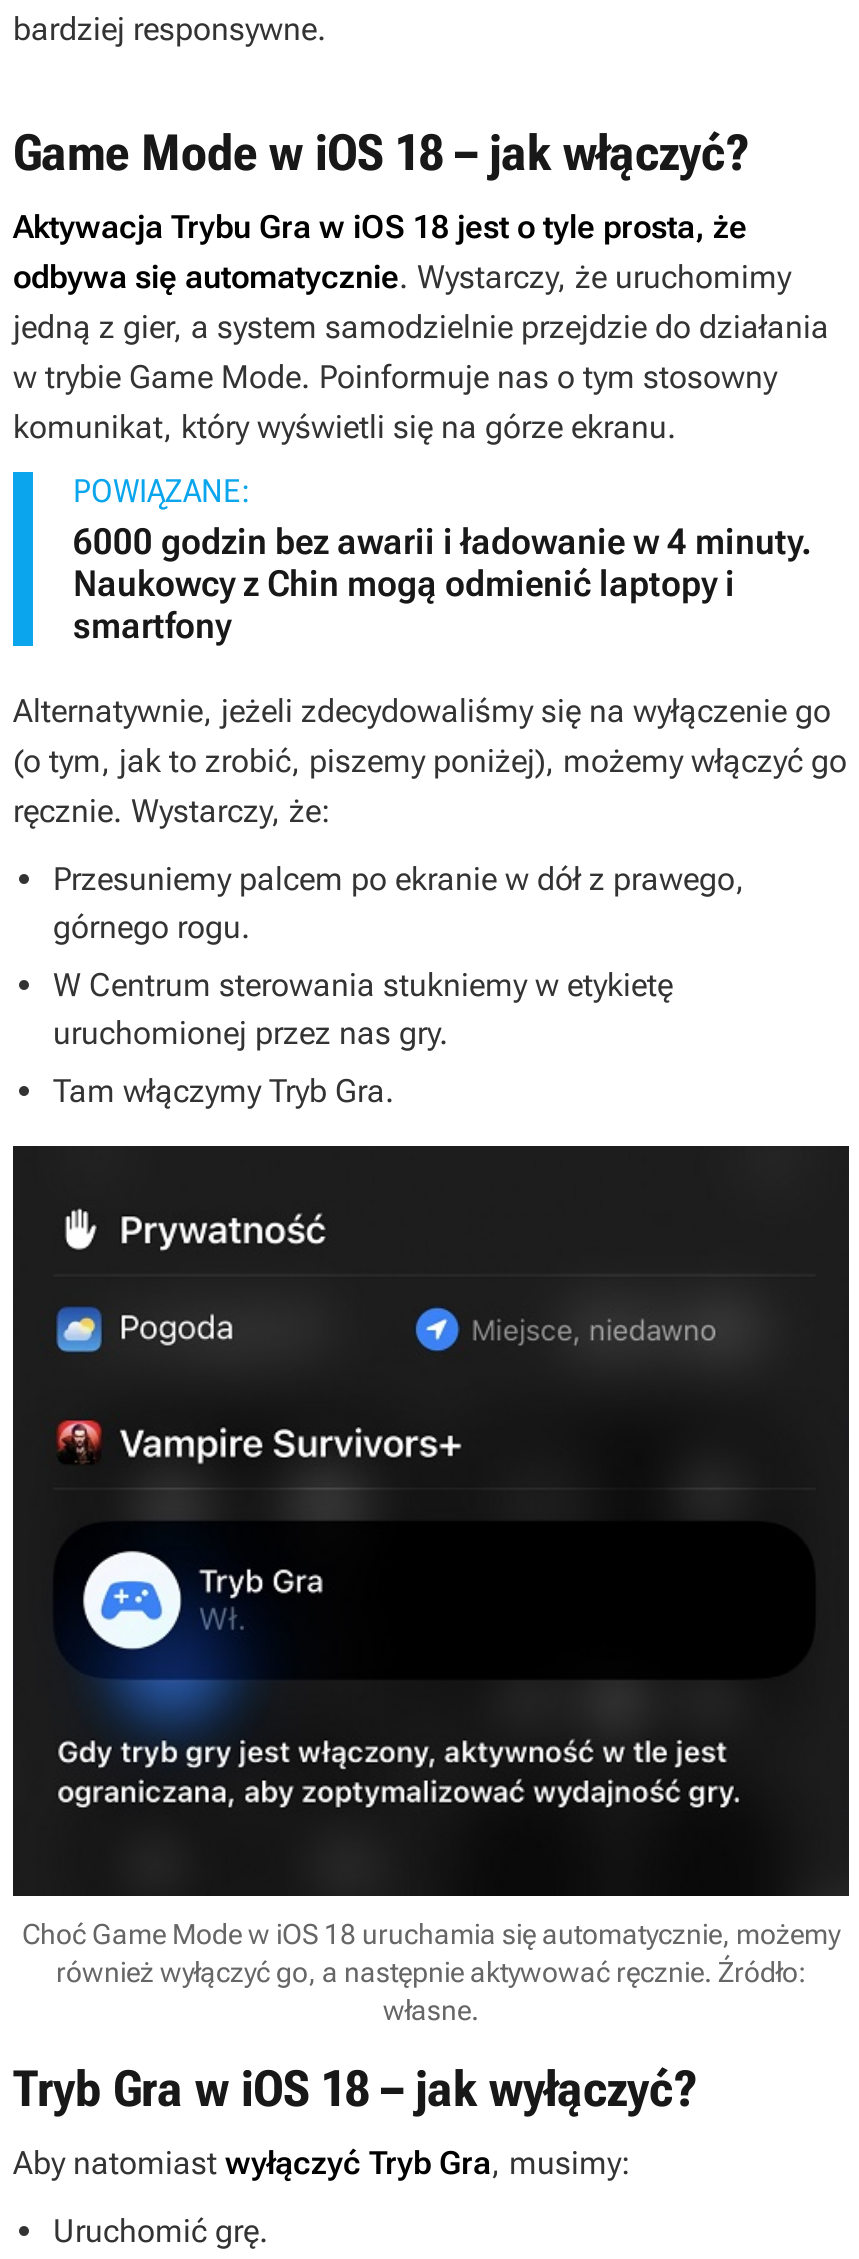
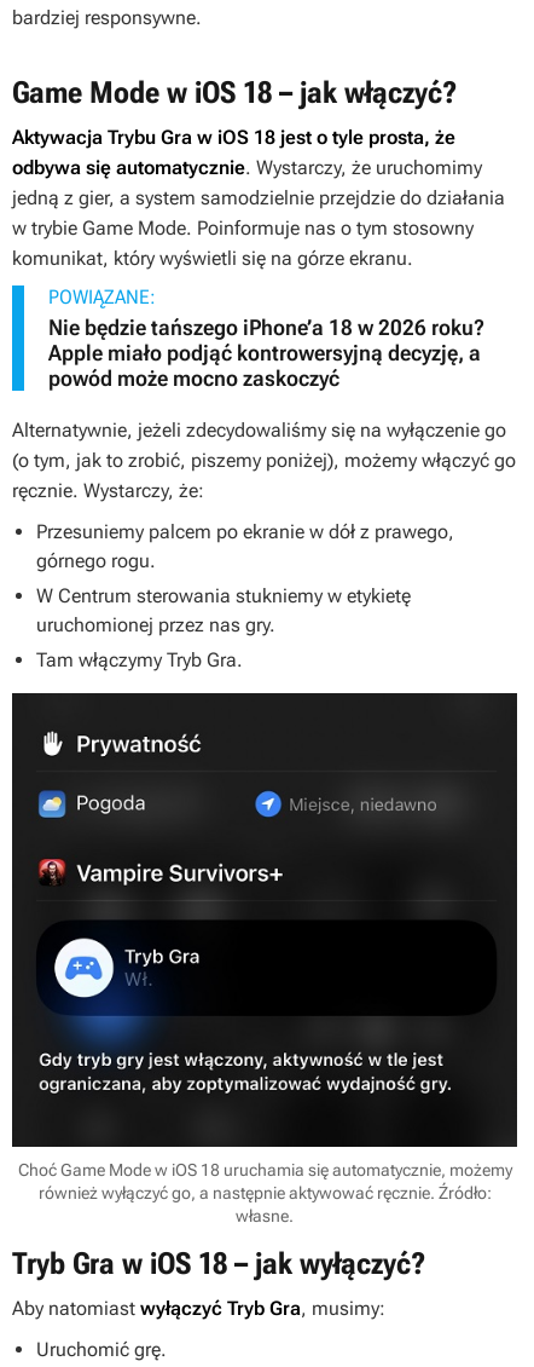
[73,520,811,646] 6000 godzin bez awarii i ładowanie w 4 minuty. | Naukowcy z Chin mogą odmienić laptopy i | smartfony -> [48,315,484,391] Nie będzie tańszego iPhone’a 18 w 2026 roku? | Apple miało podjąć kontrowersyjną decyzję, a | powód może mocno zaskoczyć

